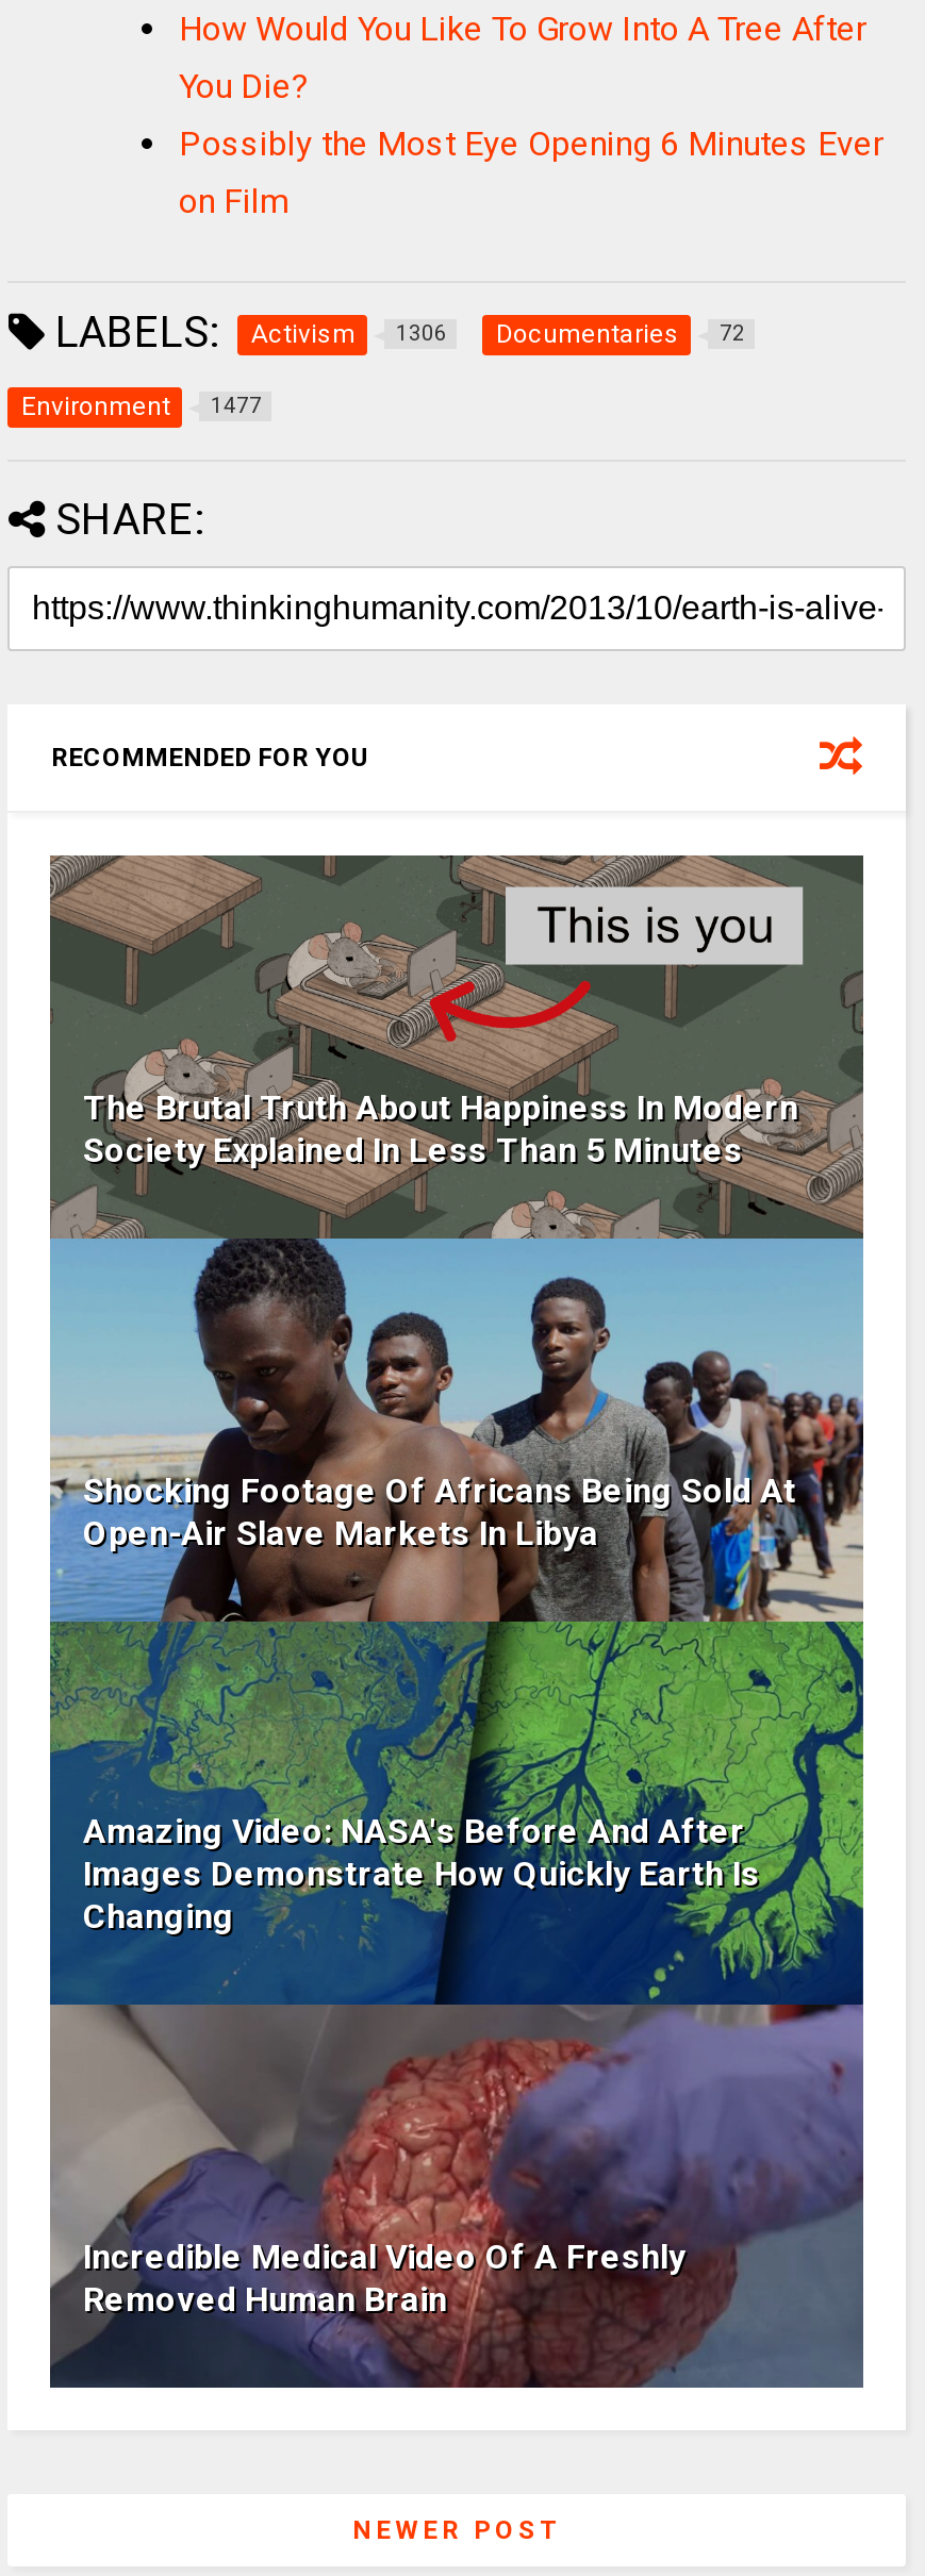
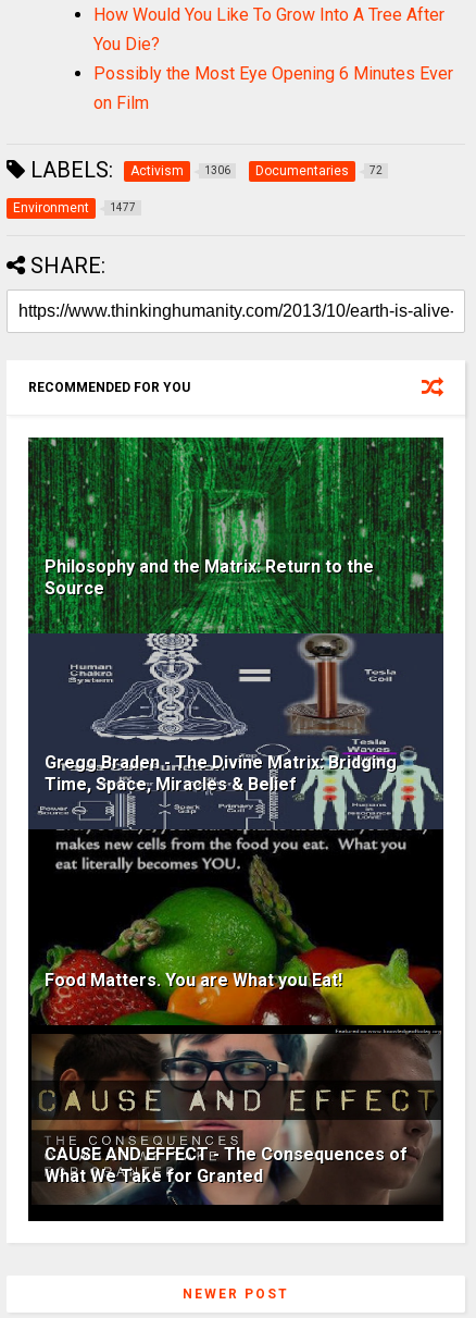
[48,853,865,2390] [image] | The Brutal Truth About Happiness In Modern | Society Explained In Less Than 5 Minutes -> [27,436,444,1222] [image] | Philosophy and the Matrix: Return to the | Source
[83,1471,796,1554] Shocking Footage Of Africans Being Sold At | Open-Air Slave Markets In Libya -> [45,752,397,795] Gregg Braden - The Divine Matrix: Bridging | Time, Space, Miracles & Belief
[83,1811,760,1937] Amazing Video: NASA's Before And After | Images Demonstrate How Quickly Earth Is | Changing -> [45,970,343,991] Food Matters. You are What you Eat!
[83,2237,685,2320] Incredible Medical Video Of A Freshly | Removed Human Brain -> [45,1144,408,1186] CAUSE AND EFFECT - The Consequences of | What We Take for Granted

